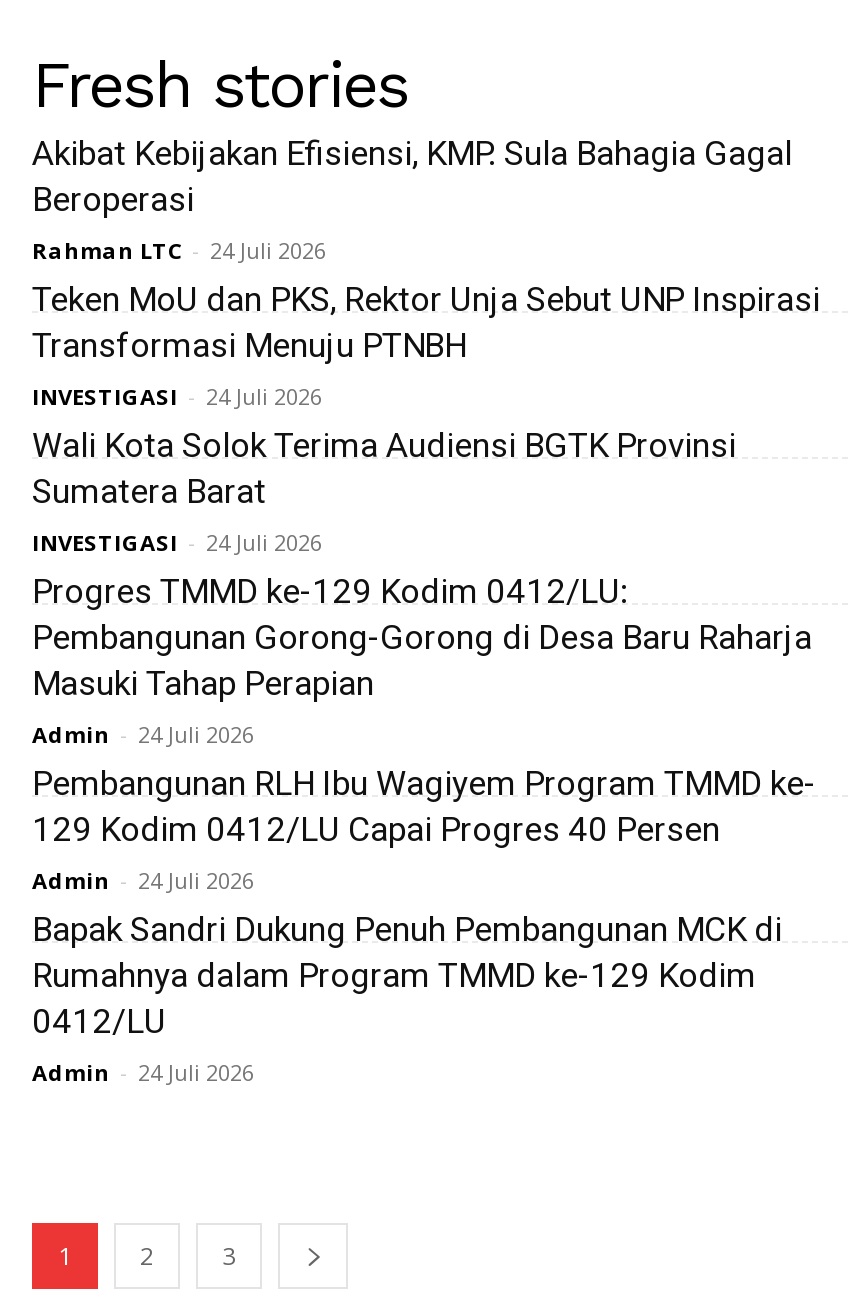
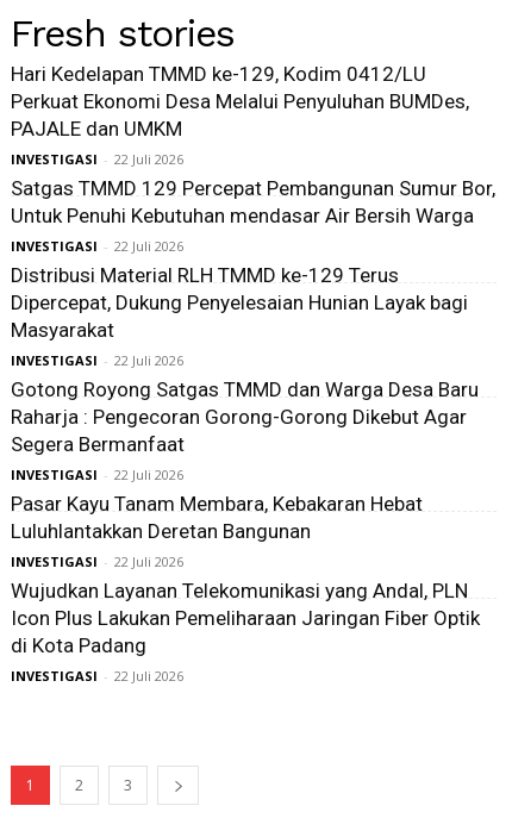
[32,133,820,1087] Akibat Kebijakan Efisiensi, KMP. Sula Bahagia Gagal | Beroperasi | Rahman LTC - 24 Juli 2026 | Teken MoU dan PKS, Rektor Unja Sebut UNP Inspirasi | Transformasi Menuju PTNBH | INVESTIGASI - 24 Juli 2026 | Wali Kota Solok Terima Audiensi BGTK Provinsi | Sumatera Barat | INVESTIGASI - 24 Juli 2026 | Progres TMMD ke-129 Kodim 0412/LU: | Pembangunan Gorong-Gorong di Desa Baru Raharja | Masuki Tahap Perapian | Admin - 24 Juli 2026 | Pembangunan RLH Ibu Wagiyem Program TMMD ke- | 129 Kodim 0412/LU Capai Progres 40 Persen | Admin - 24 Juli 2026 | Bapak Sandri Dukung Penuh Pembangunan MCK di | Rumahnya dalam Program TMMD ke-129 Kodim | 0412/LU | Admin - 24 Juli 2026 -> [11,62,495,685] Hari Kedelapan TMMD ke-129, Kodim 0412/LU | Perkuat Ekonomi Desa Melalui Penyuluhan BUMDes, | PAJALE dan UMKM | INVESTIGASI - 22 Juli 2026 | Satgas TMMD 129 Percepat Pembangunan Sumur Bor, | Untuk Penuhi Kebutuhan mendasar Air Bersih Warga | INVESTIGASI - 22 Juli 2026 | Distribusi Material RLH TMMD ke-129 Terus | Dipercepat, Dukung Penyelesaian Hunian Layak bagi | Masyarakat | INVESTIGASI - 22 Juli 2026 | Gotong Royong Satgas TMMD dan Warga Desa Baru | Raharja : Pengecoran Gorong-Gorong Dikebut Agar | Segera Bermanfaat | INVESTIGASI - 22 Juli 2026 | Pasar Kayu Tanam Membara, Kebakaran Hebat | Luluhlantakkan Deretan Bangunan | INVESTIGASI - 22 Juli 2026 | Wujudkan Layanan Telekomunikasi yang Andal, PLN | Icon Plus Lakukan Pemeliharaan Jaringan Fiber Optik | di Kota Padang | INVESTIGASI - 22 Juli 2026

